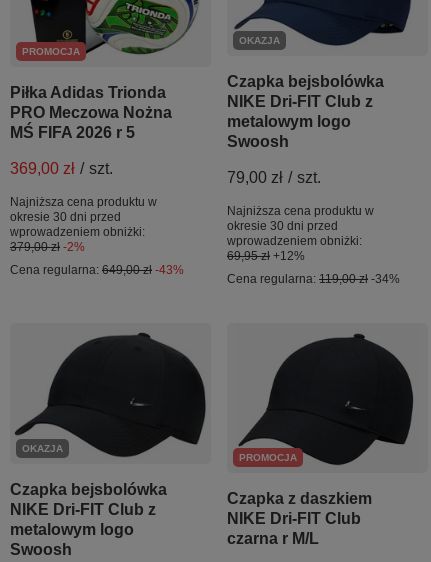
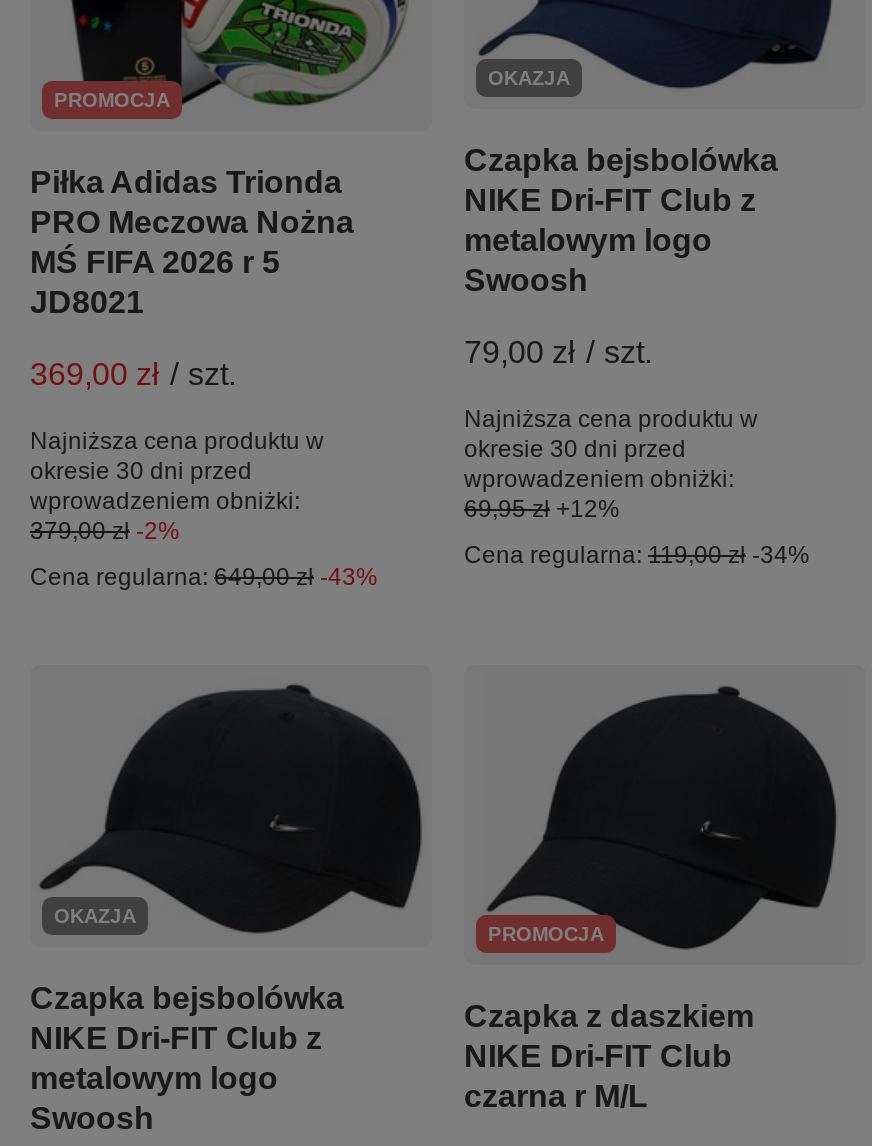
none -> [30,288,144,322] JD8021

